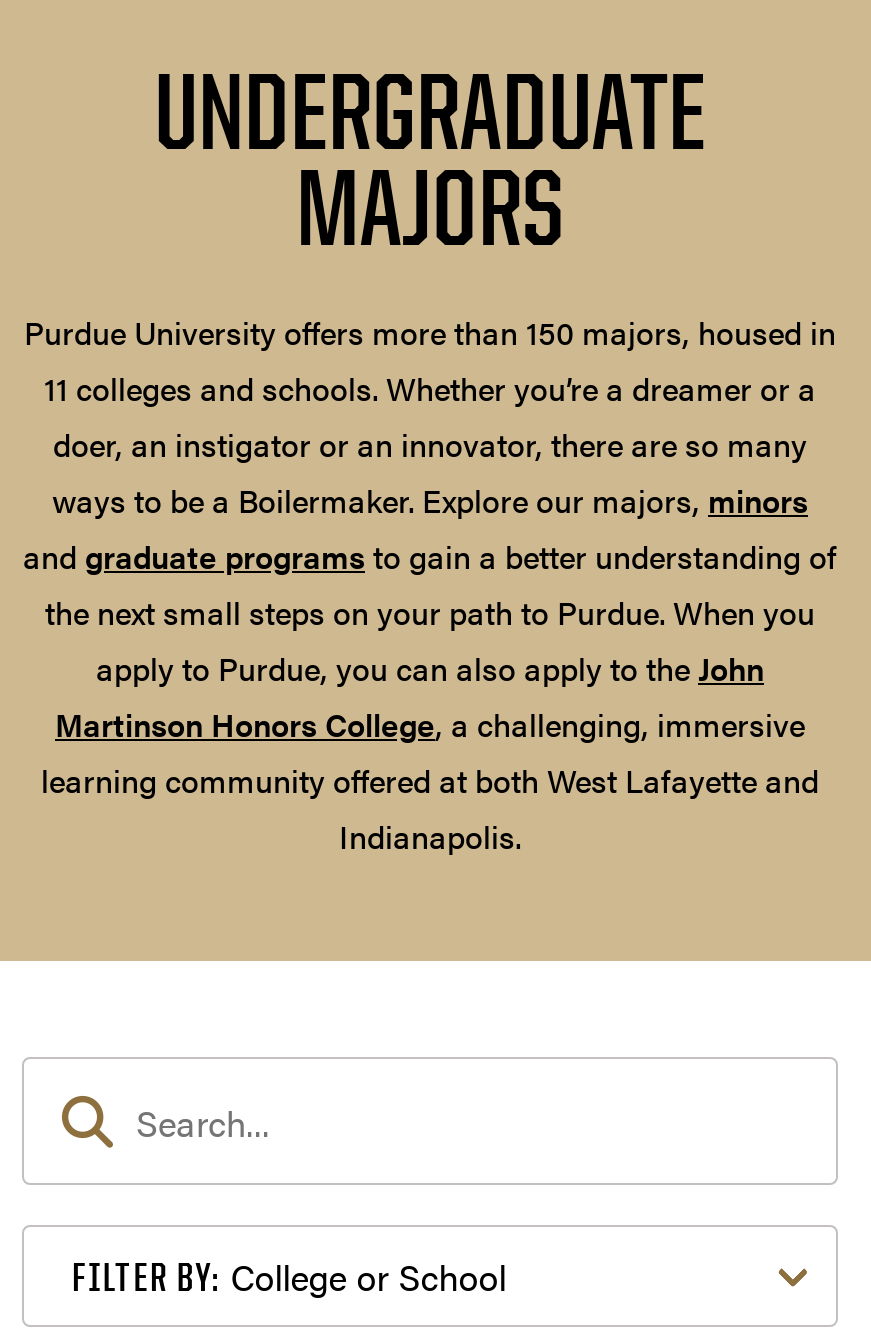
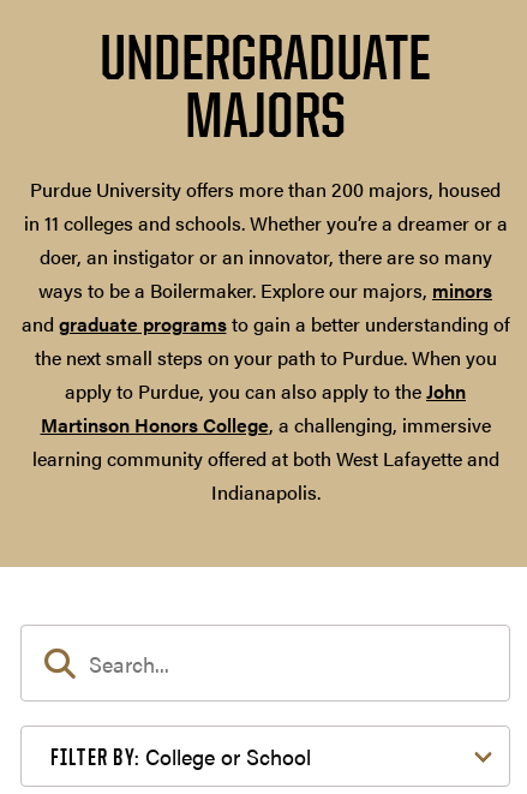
[24,309,836,411] Purdue University offers more than 150 majors, housed in | 11 colleges and schools. Whether you’re a dreamer or a -> [23,176,507,237] Purdue University offers more than 200 majors, housed | in 11 colleges and schools. Whether you’re a dreamer or a

